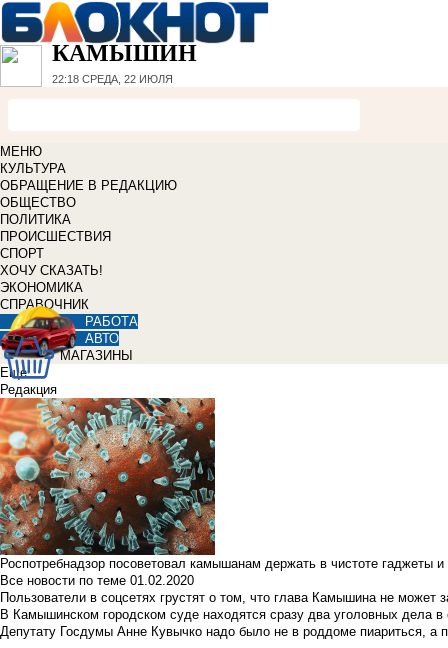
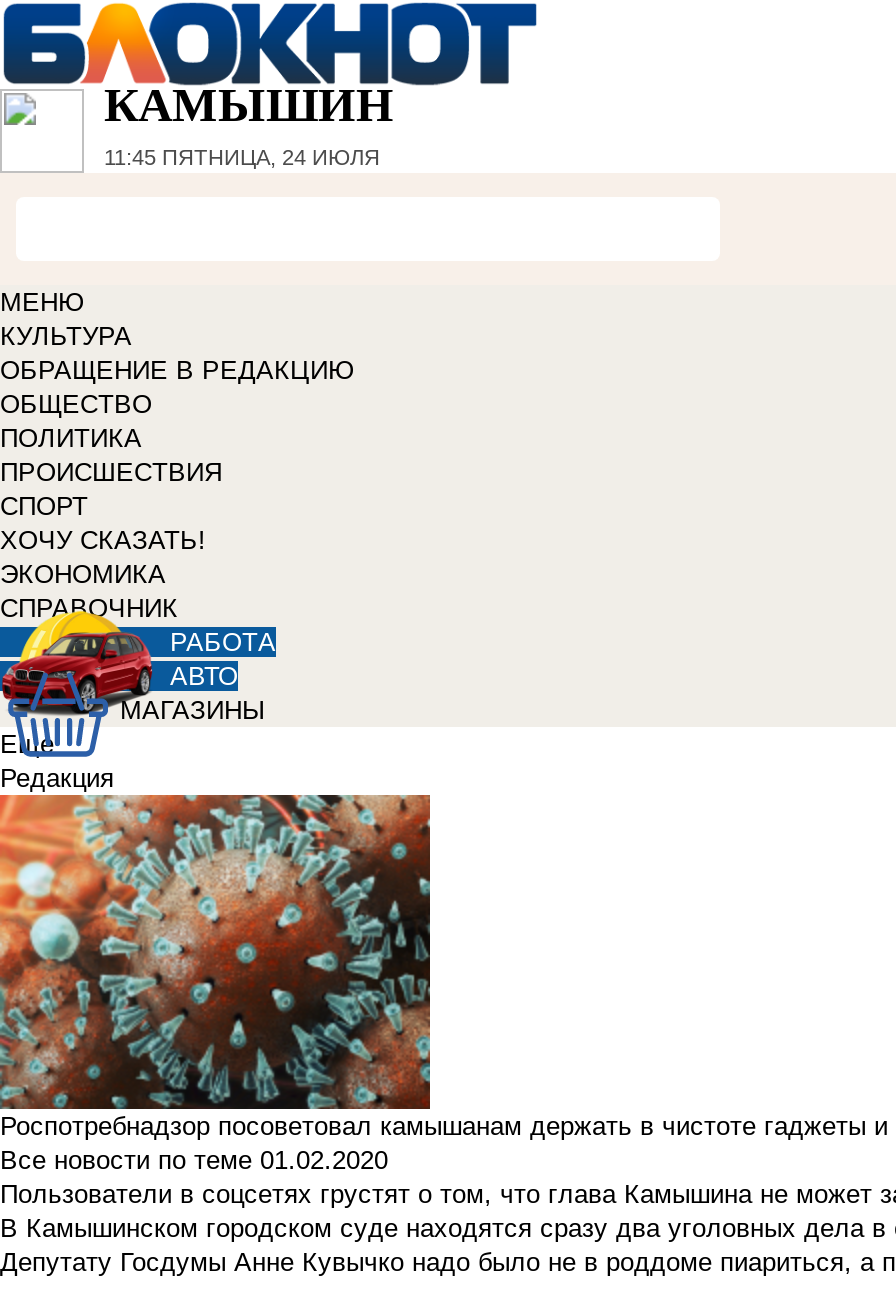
[52,73,173,85] 22:18 СРЕДА, 22 ИЮЛЯ -> [104,146,380,170] 11:45 ПЯТНИЦА, 24 ИЮЛЯ

